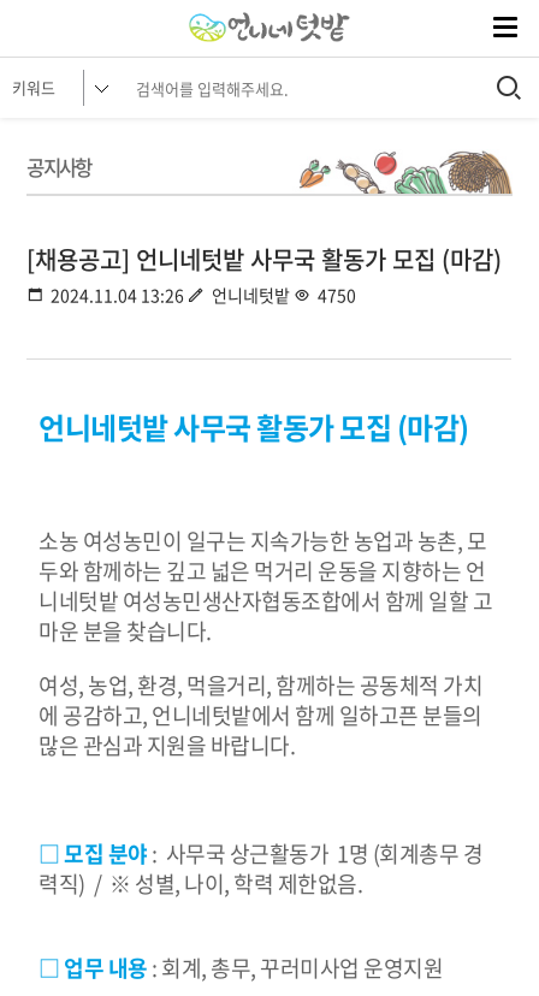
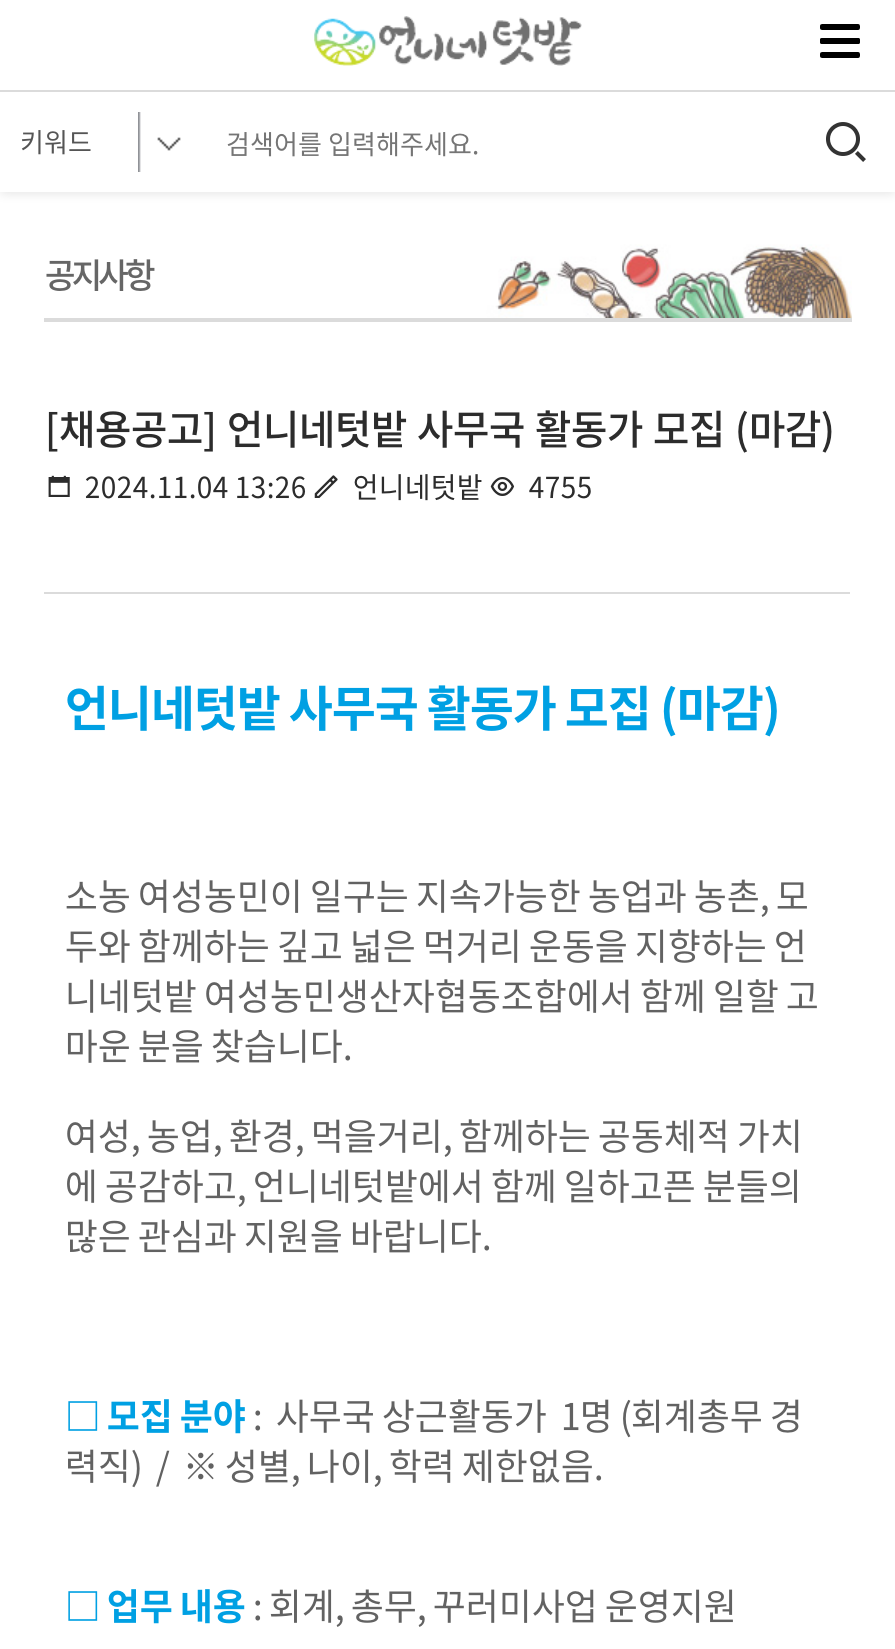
[51,282,357,306] 2024.11.04 13:26 언니네텃밭 4750 -> [85,466,593,506] 2024.11.04 13:26 언니네텃밭 4755

